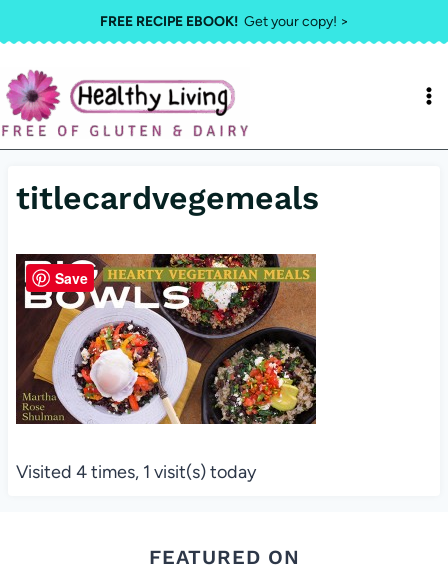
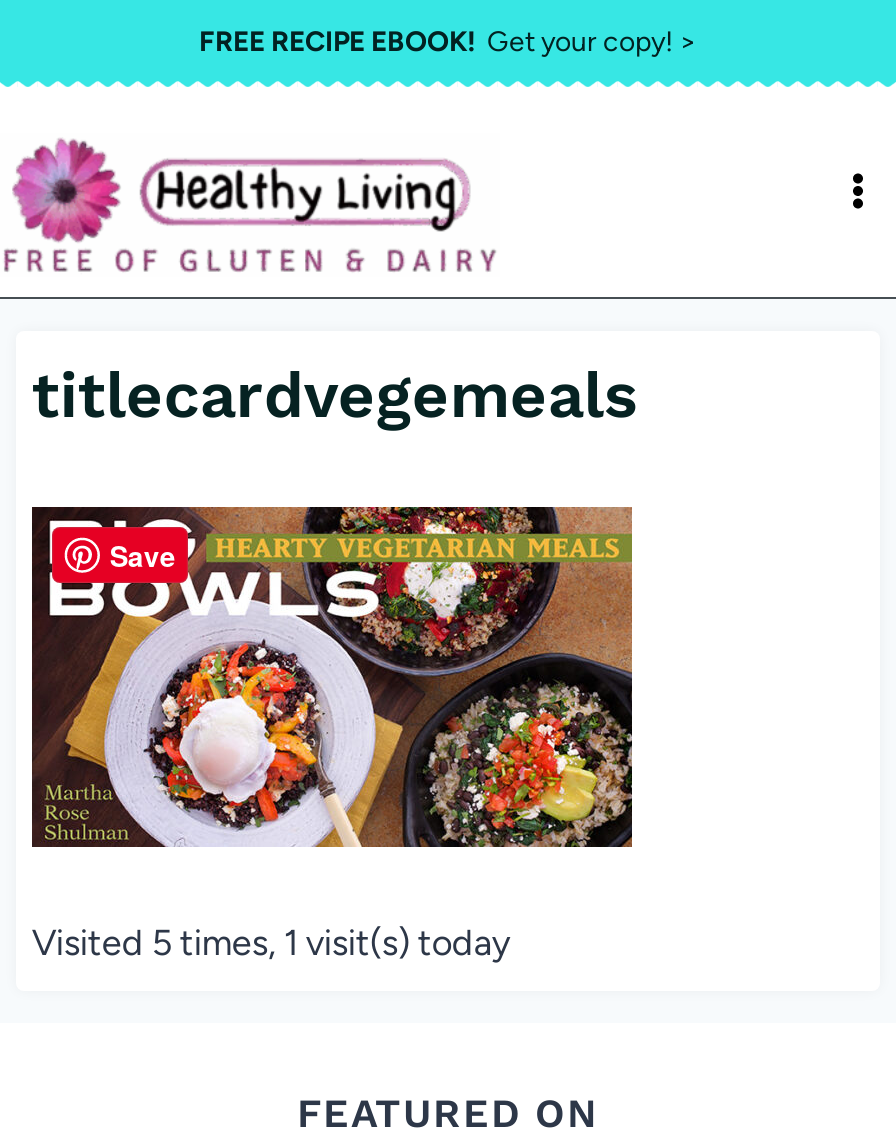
[16,461,256,483] Visited 4 times, 1 visit(s) today -> [32,920,510,964] Visited 5 times, 1 visit(s) today

